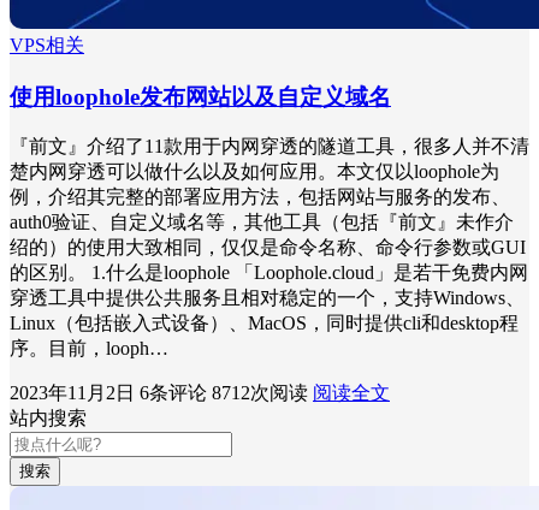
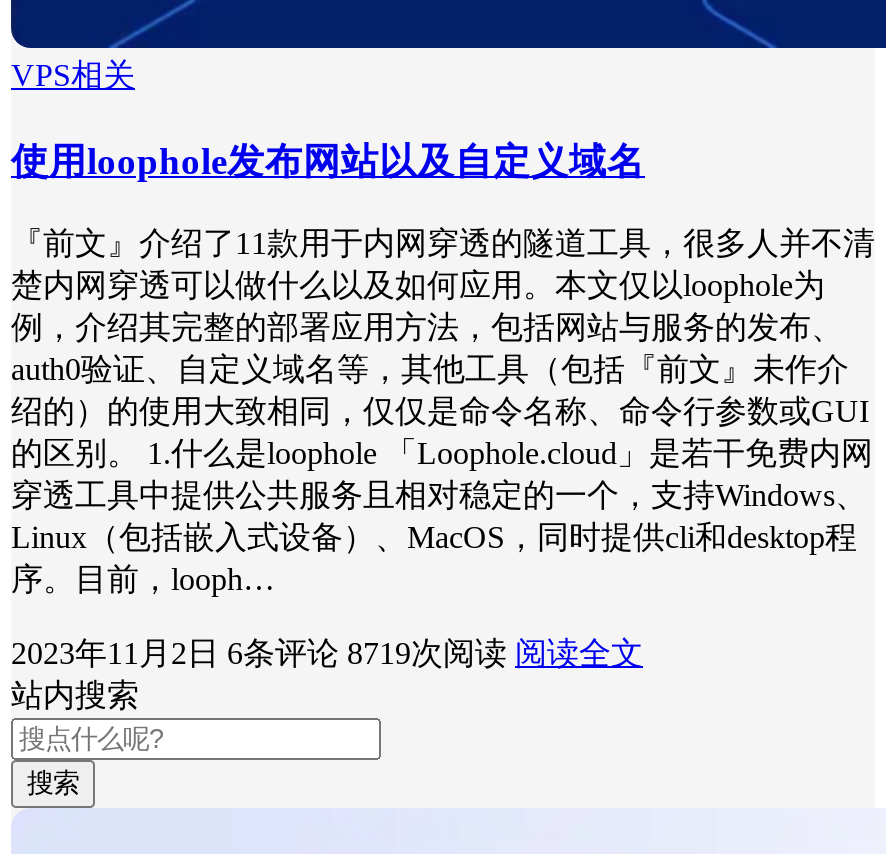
[10,383,390,403] 2023年11月2日 6条评论 8712次阅读 阅读全文 -> [11,637,643,671] 2023年11月2日 6条评论 8719次阅读 阅读全文

